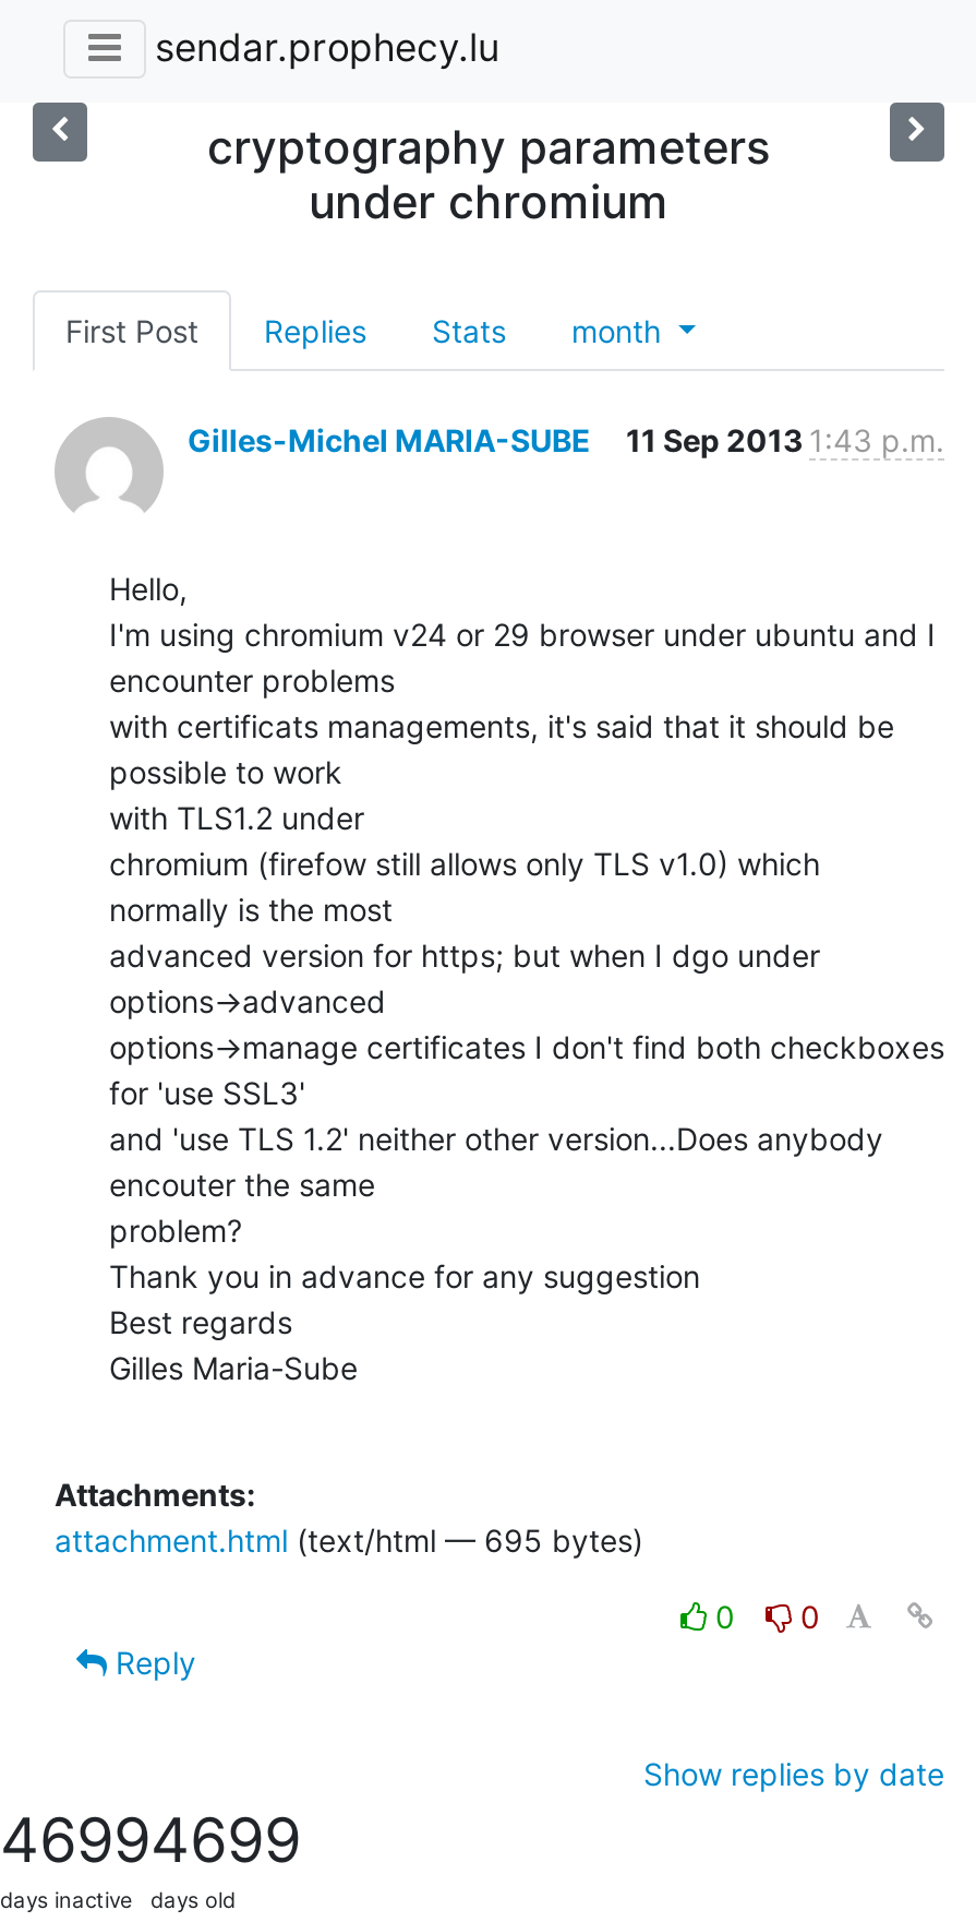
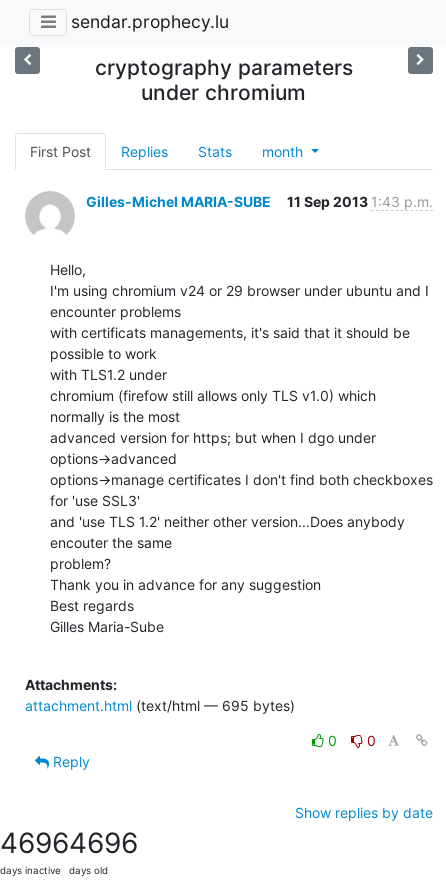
[0,1803,150,1877] 4699 -> [0,826,69,860] 4696
[150,1803,301,1877] 4699 -> [69,826,138,860] 4696

